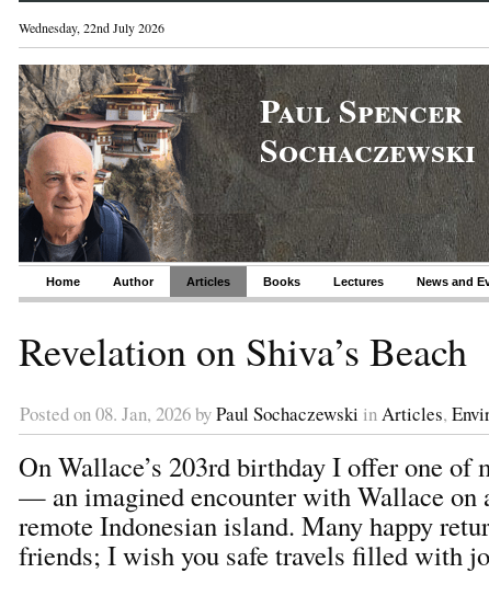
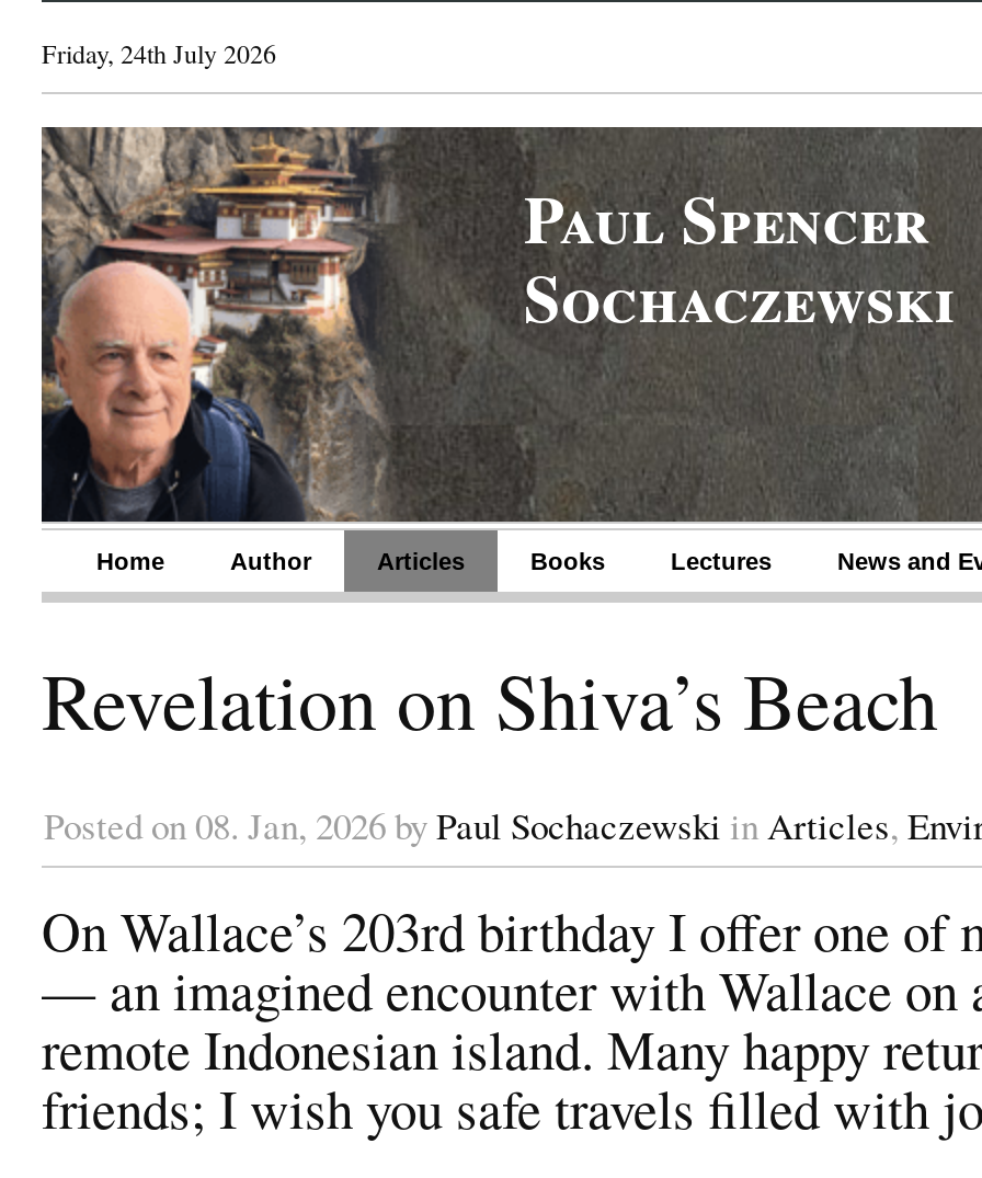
[19,19,164,36] Wednesday, 22nd July 2026 -> [42,35,276,70] Friday, 24th July 2026

